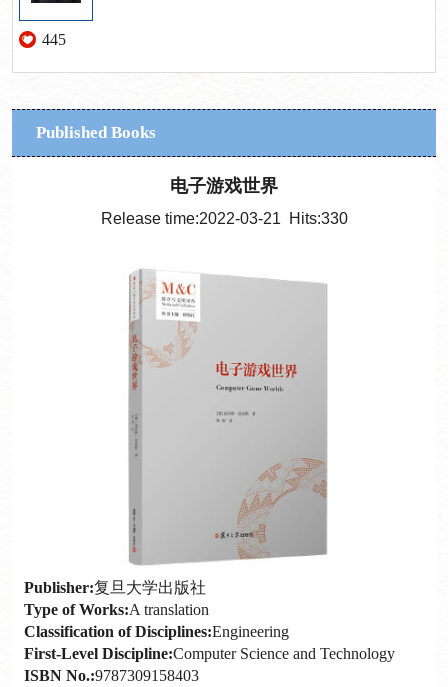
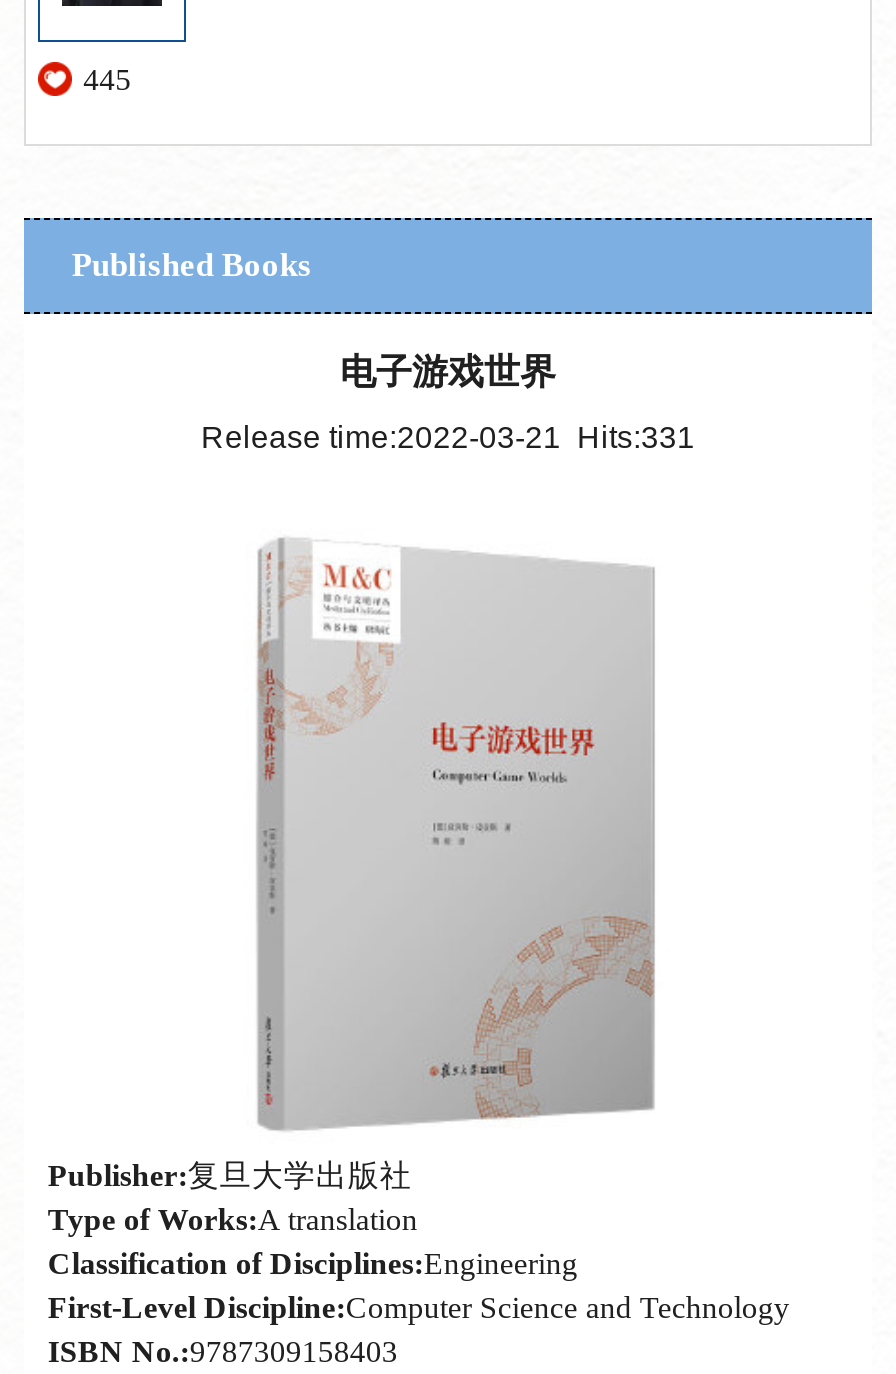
[100,210,347,227] Release time:2022-03-21 Hits:330 -> [201,420,695,454] Release time:2022-03-21 Hits:331

